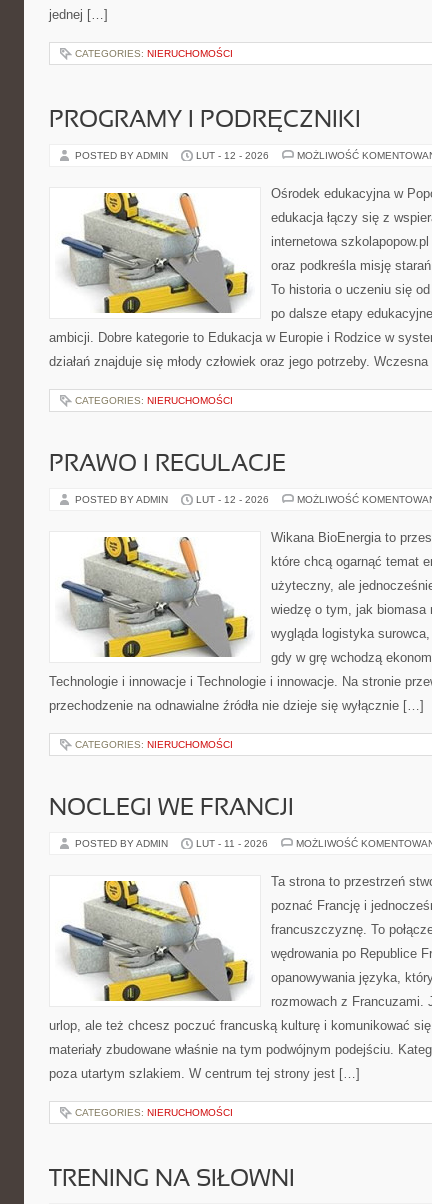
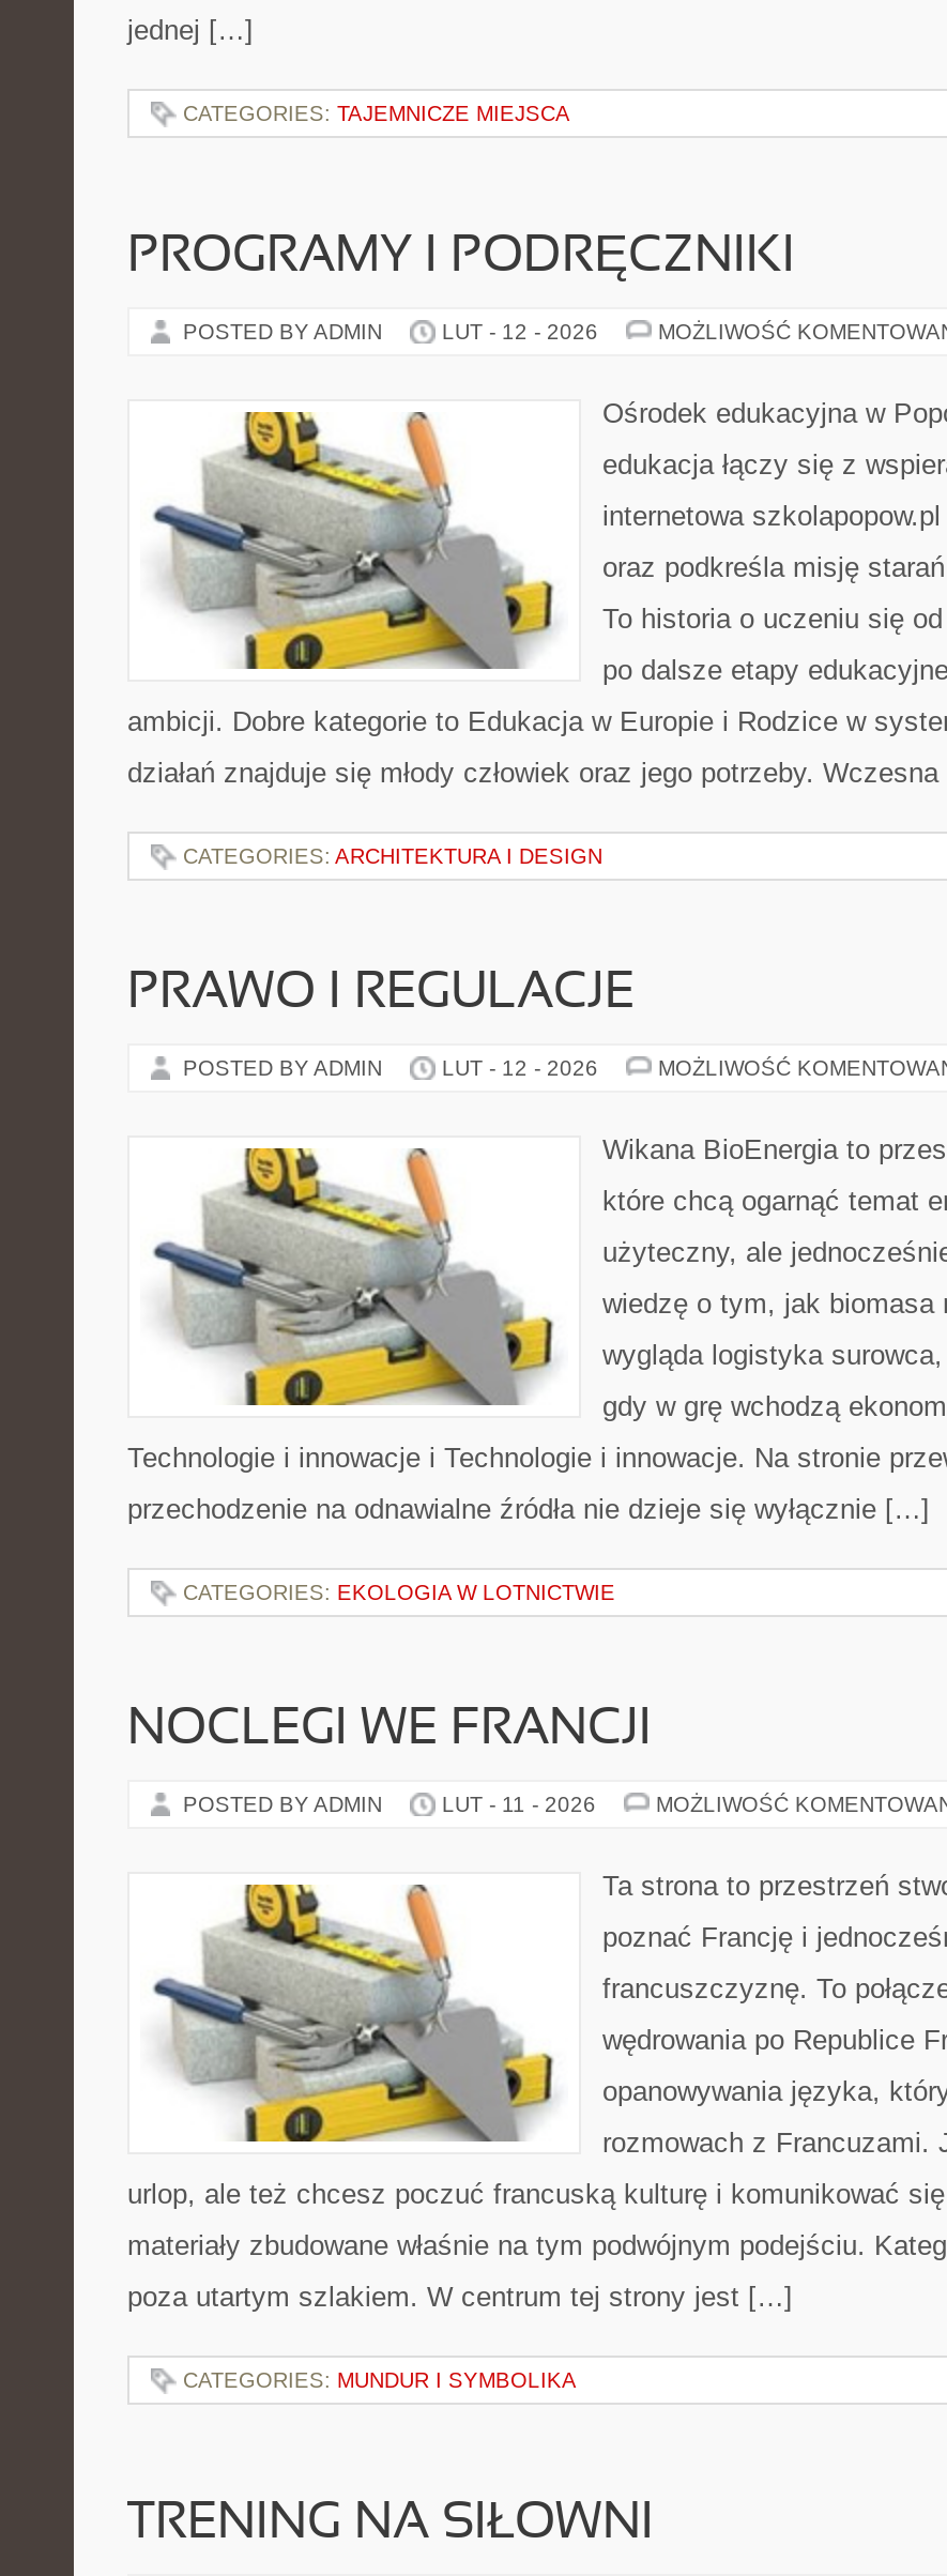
[75,48,233,59] CATEGORIES: NIERUCHOMOŚCI -> [183,102,570,125] CATEGORIES: TAJEMNICZE MIEJSCA
[75,395,233,406] CATEGORIES: NIERUCHOMOŚCI -> [183,844,602,868] CATEGORIES: ARCHITEKTURA I DESIGN
[75,739,233,750] CATEGORIES: NIERUCHOMOŚCI -> [183,1581,615,1604] CATEGORIES: EKOLOGIA W LOTNICTWIE
[75,1107,233,1118] CATEGORIES: NIERUCHOMOŚCI -> [183,2368,577,2392] CATEGORIES: MUNDUR I SYMBOLIKA

